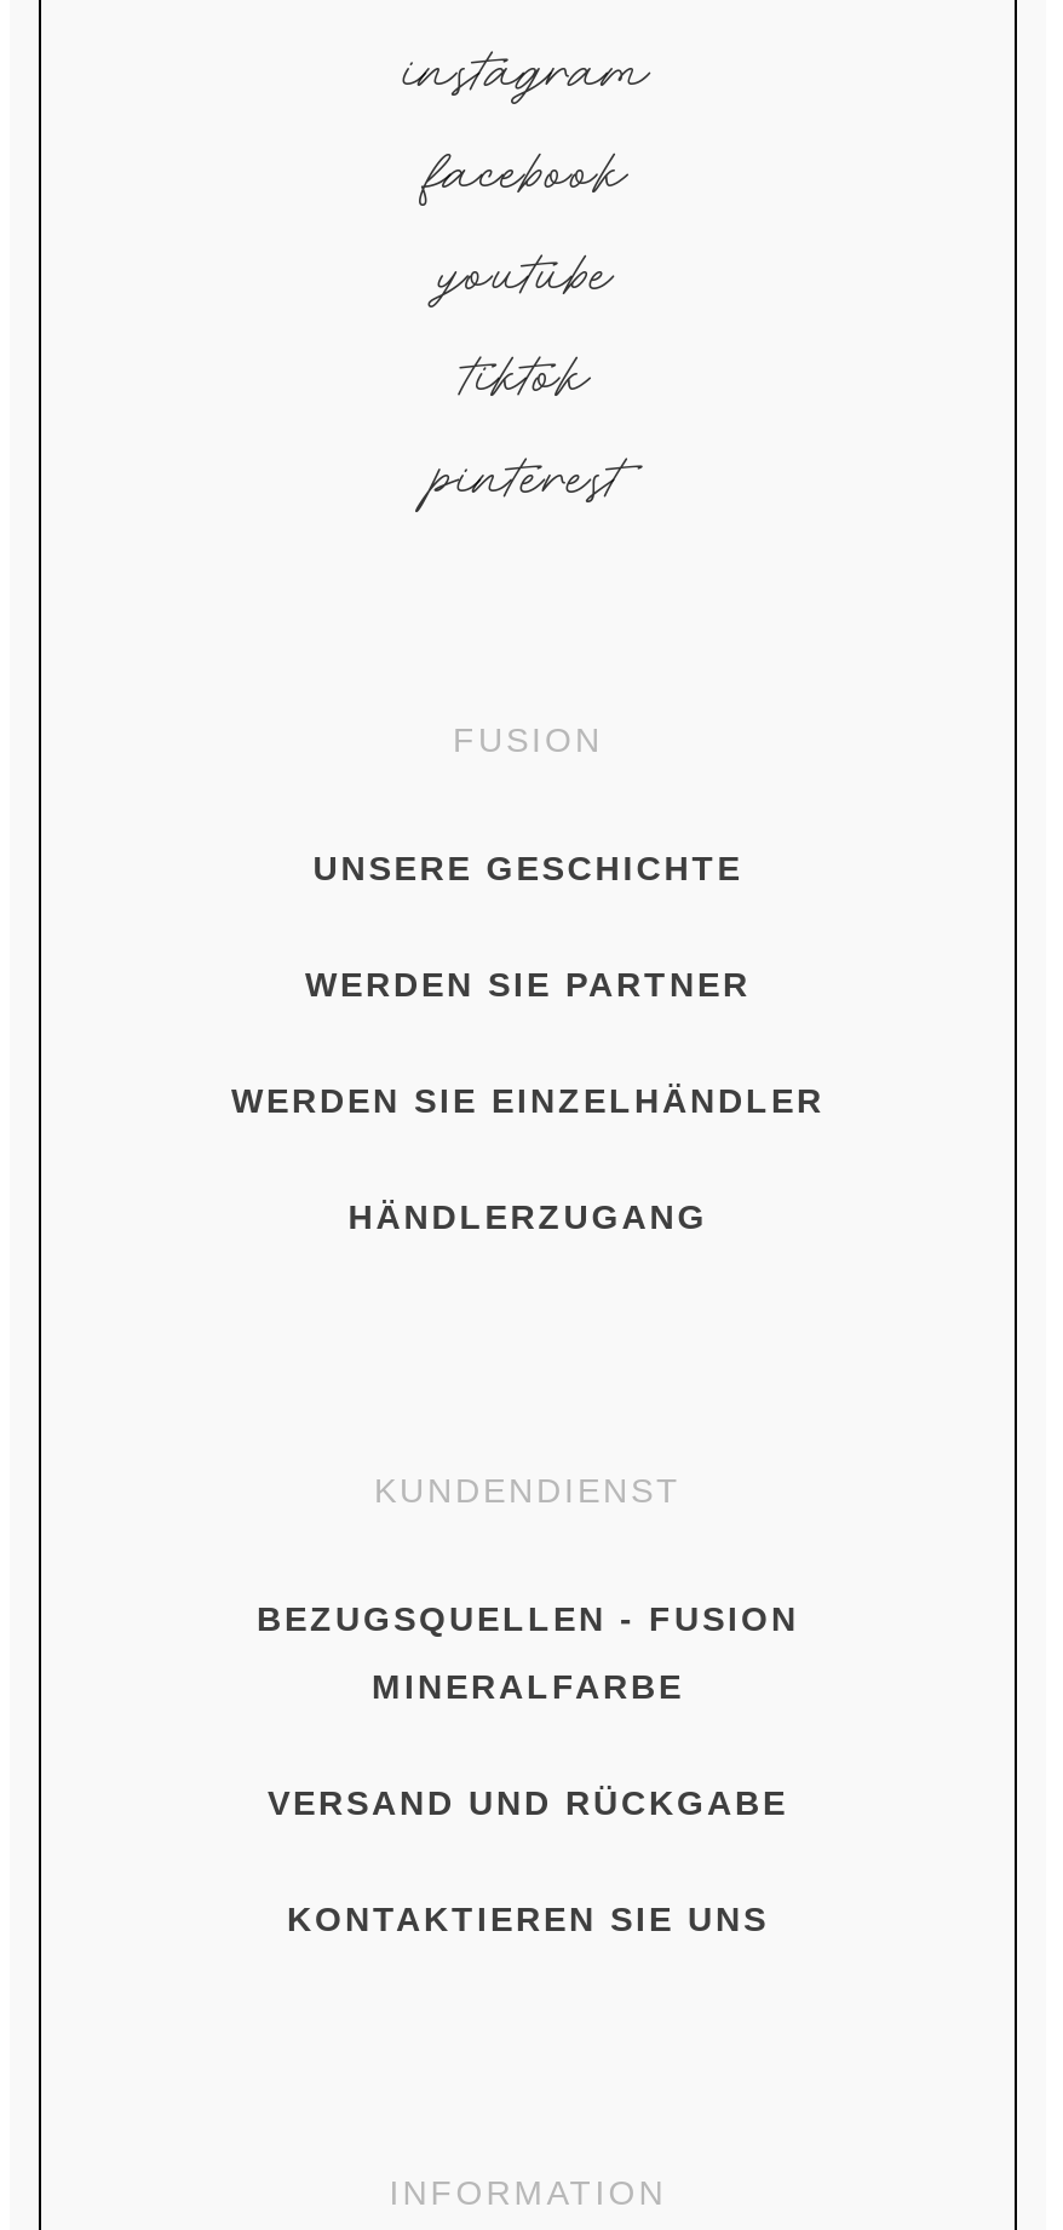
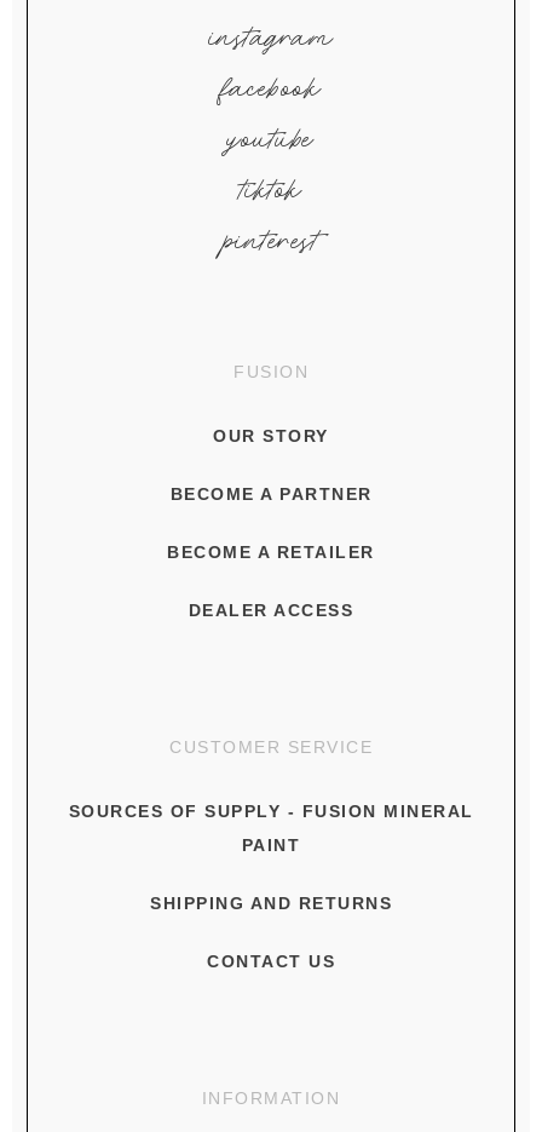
[313,849,743,887] UNSERE GESCHICHTE -> [213,426,329,446] OUR STORY
[305,965,751,1004] WERDEN SIE PARTNER -> [170,484,372,504] BECOME A PARTNER
[231,1081,824,1120] WERDEN SIE EINZELHÄNDLER -> [167,542,375,562] BECOME A RETAILER
[348,1197,708,1236] HÄNDLERZUGANG -> [188,601,354,620] DEALER ACCESS
[374,1471,682,1510] KUNDENDIENST -> [169,737,373,757] CUSTOMER SERVICE
[257,1599,799,1638] BEZUGSQUELLEN - FUSION -> [68,801,474,821] SOURCES OF SUPPLY - FUSION MINERAL
[372,1667,684,1706] MINERALFARBE -> [242,835,300,855] PAINT
[268,1783,788,1822] VERSAND UND RÜCKGABE -> [150,893,392,913] SHIPPING AND RETURNS
[287,1899,769,1938] KONTAKTIEREN SIE UNS -> [207,952,335,971] CONTACT US

